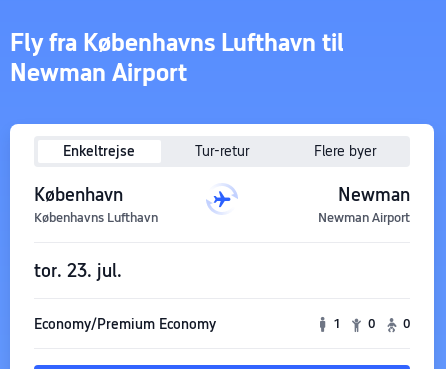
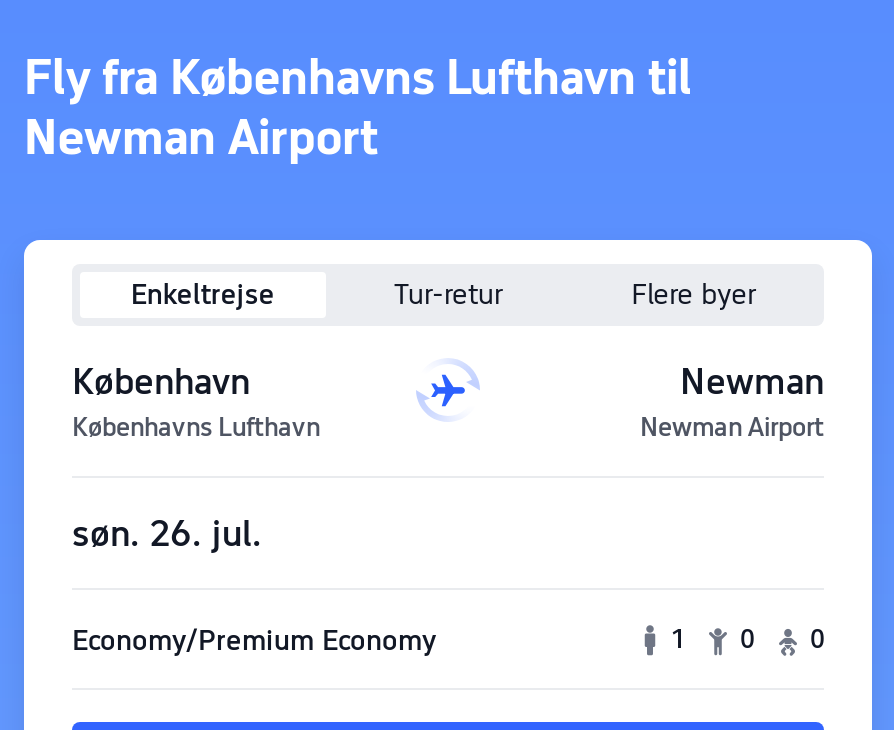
[34,260,122,281] tor. 23. jul. -> [72,512,262,554] søn. 26. jul.

